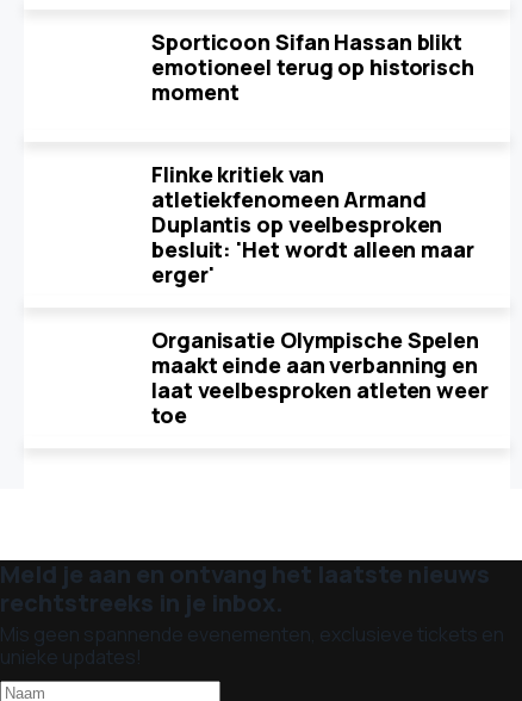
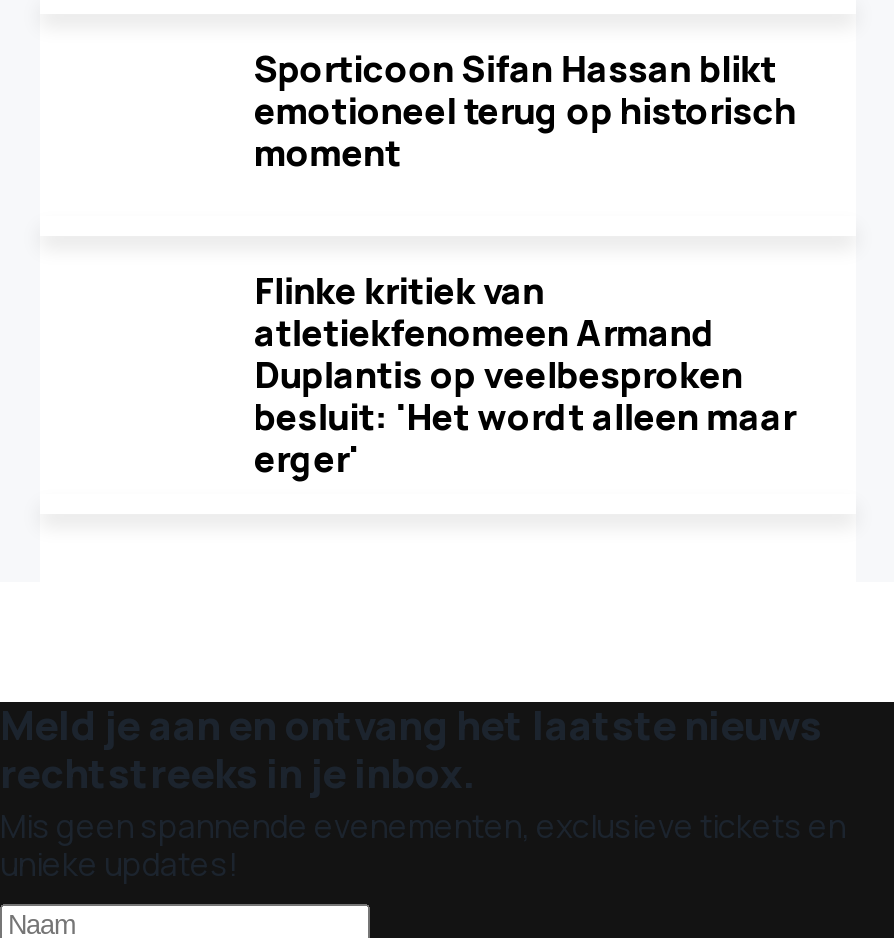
[151,325,489,429] Organisatie Olympische Spelen | maakt einde aan verbanning en | laat veelbesproken atleten weer | toe -> none

